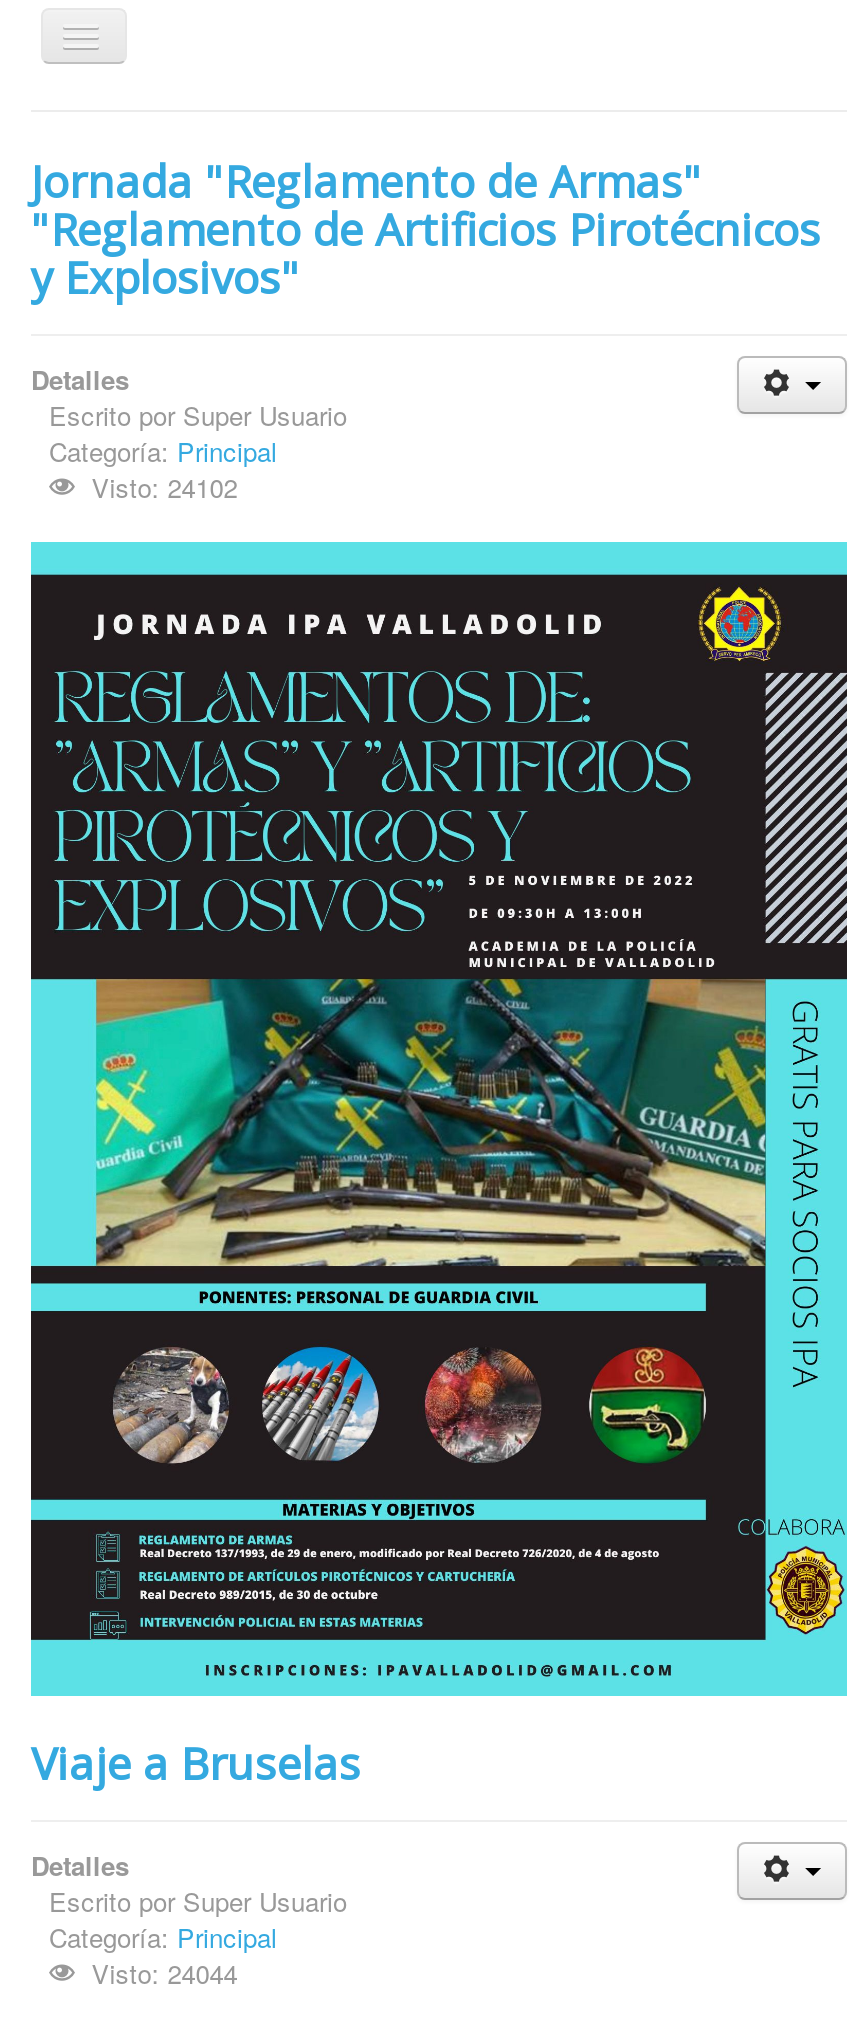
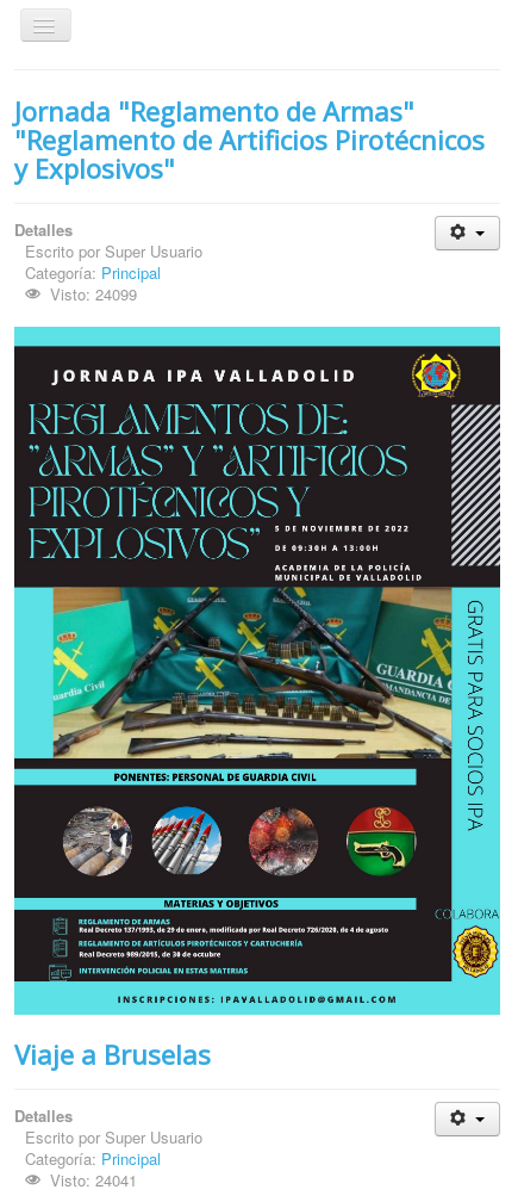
[91,468,237,506] Visto: 24102 -> [50,283,137,306] Visto: 24099
[91,1955,237,1993] Visto: 24044 -> [50,1169,137,1192] Visto: 24041

